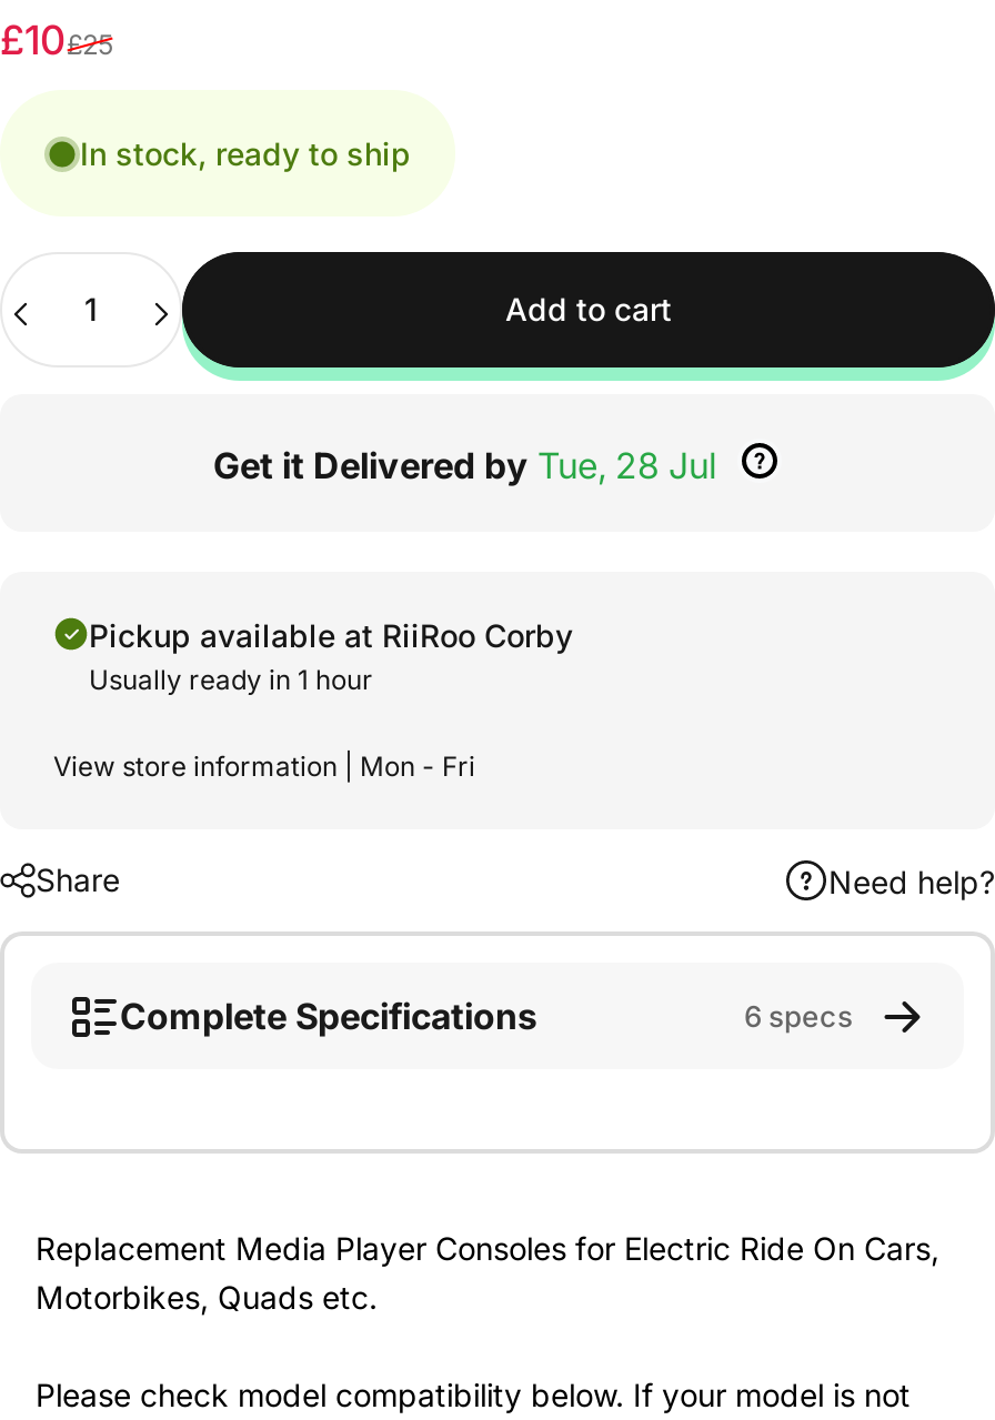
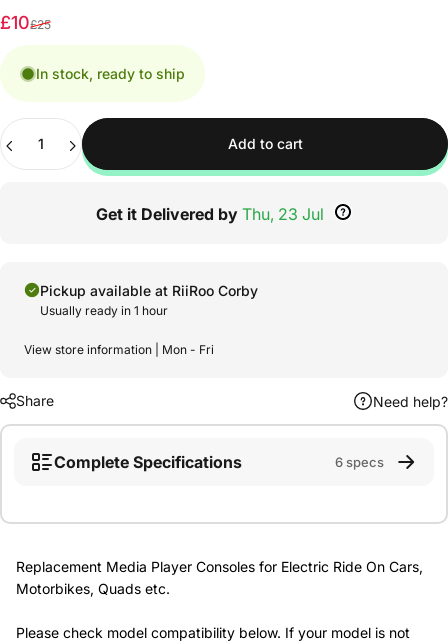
[213,444,717,488] Get it Delivered by Tue, 28 Jul -> [95,204,323,224] Get it Delivered by Thu, 23 Jul

